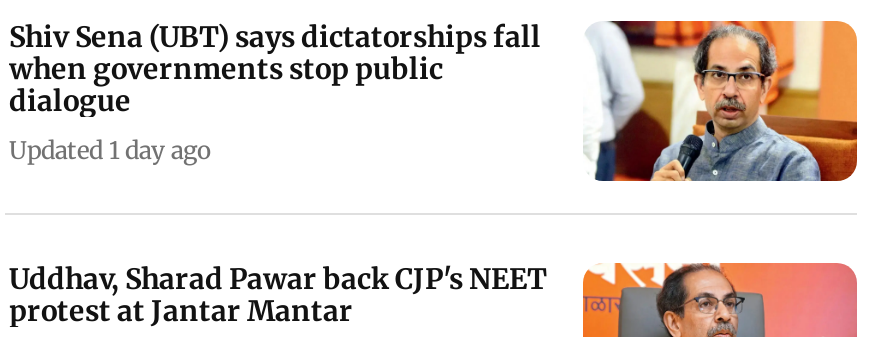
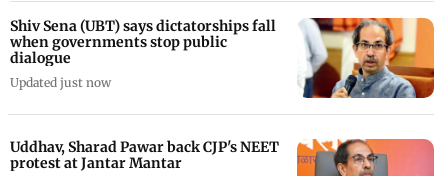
[9,134,211,164] Updated 1 day ago -> [10,75,111,90] Updated just now

